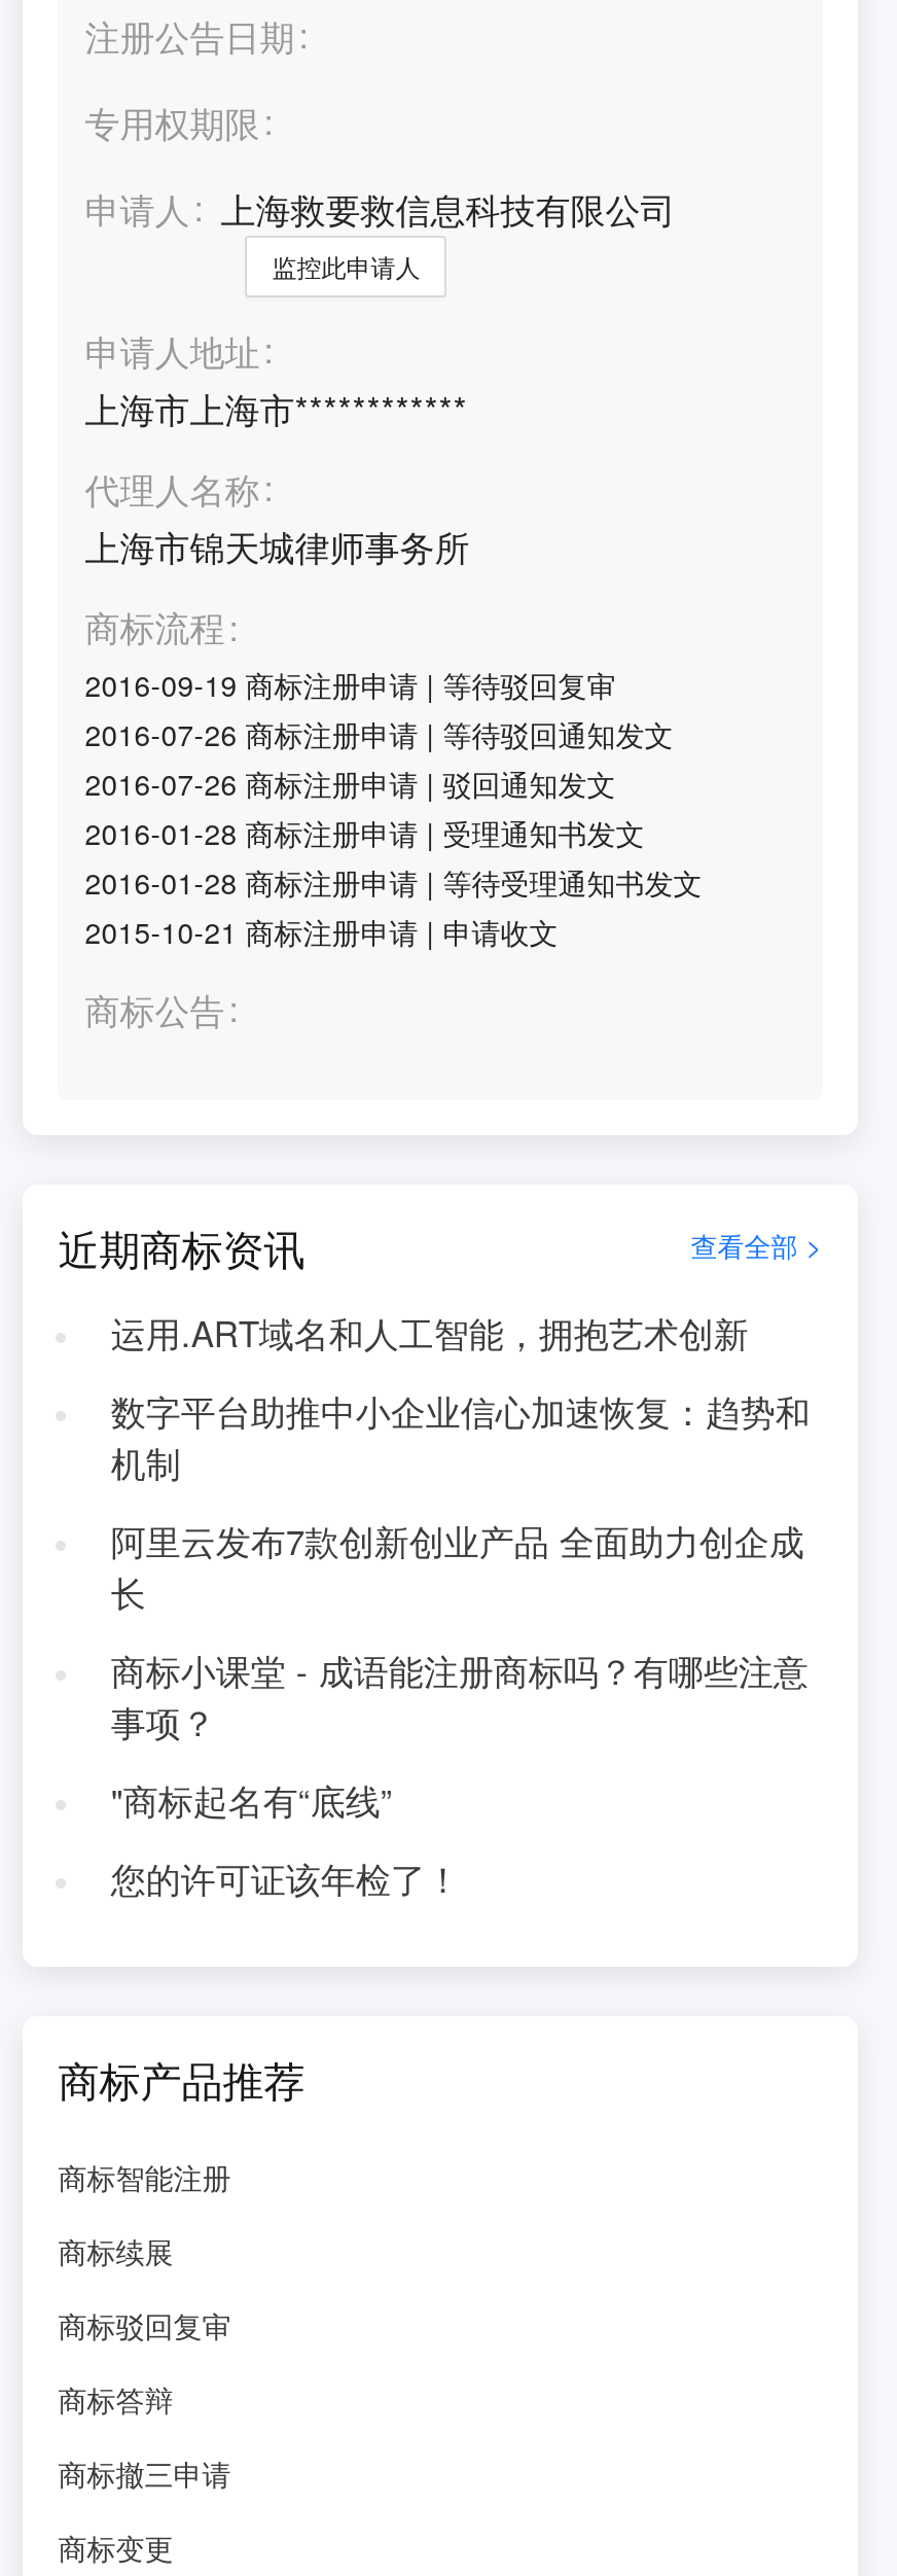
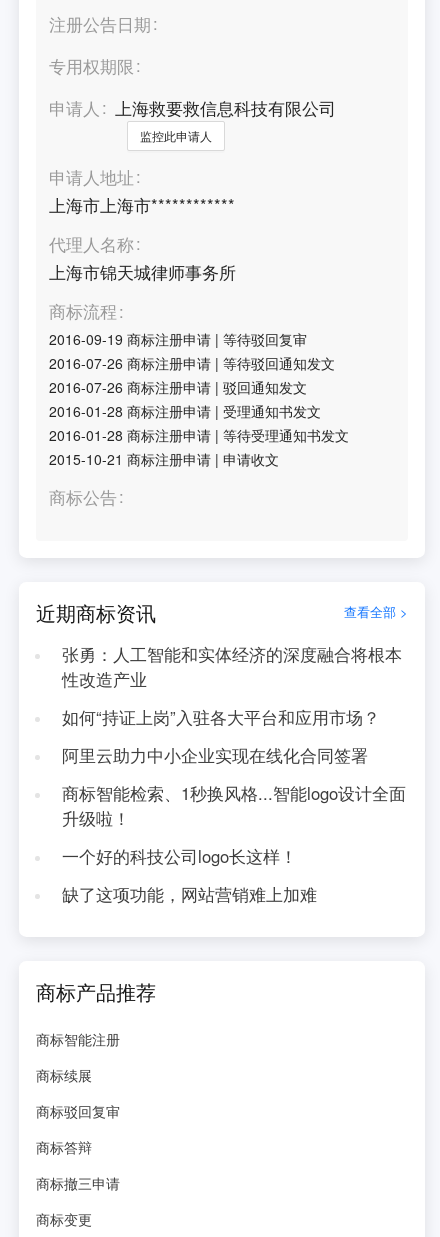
[111,1308,748,1357] 运用.ART域名和人工智能，拥抱艺术创新 -> [62,642,402,691] 张勇：人工智能和实体经济的深度融合将根本 | 性改造产业
[111,1386,810,1487] 数字平台助推中小企业信心加速恢复：趋势和 | 机制 -> [62,705,380,729] 如何“持证上岗”入驻各大平台和应用市场？
[111,1516,804,1617] 阿里云发布7款创新创业产品 全面助力创企成 | 长 -> [62,743,368,767] 阿里云助力中小企业实现在线化合同签署
[111,1646,808,1746] 商标小课堂 - 成语能注册商标吗？有哪些注意 | 事项？ -> [62,781,406,830] 商标智能检索、1秒换风格...智能logo设计全面 | 升级啦！
[111,1775,393,1825] "商标起名有“底线” -> [62,844,297,868] 一个好的科技公司logo长这样！
[111,1853,460,1903] 您的许可证该年检了！ -> [62,882,317,906] 缺了这项功能，网站营销难上加难

